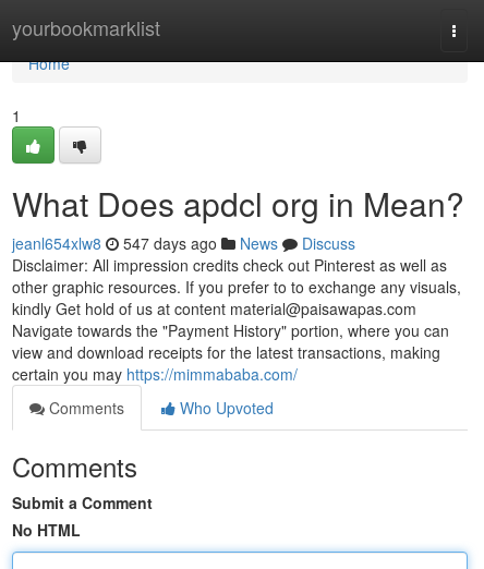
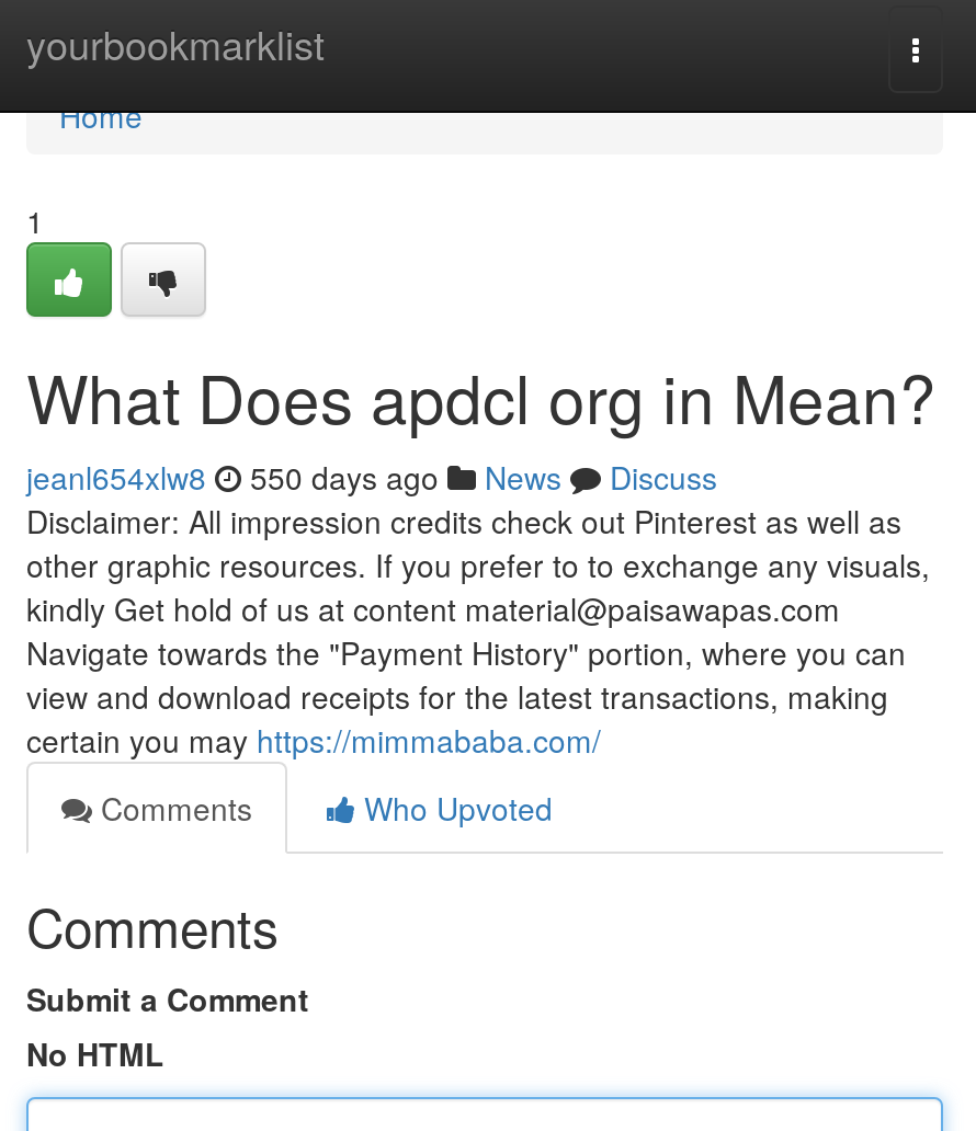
[12,232,355,254] jeanl654xlw8 547 days ago News Discuss -> [26,455,717,499] jeanl654xlw8 550 days ago News Discuss

